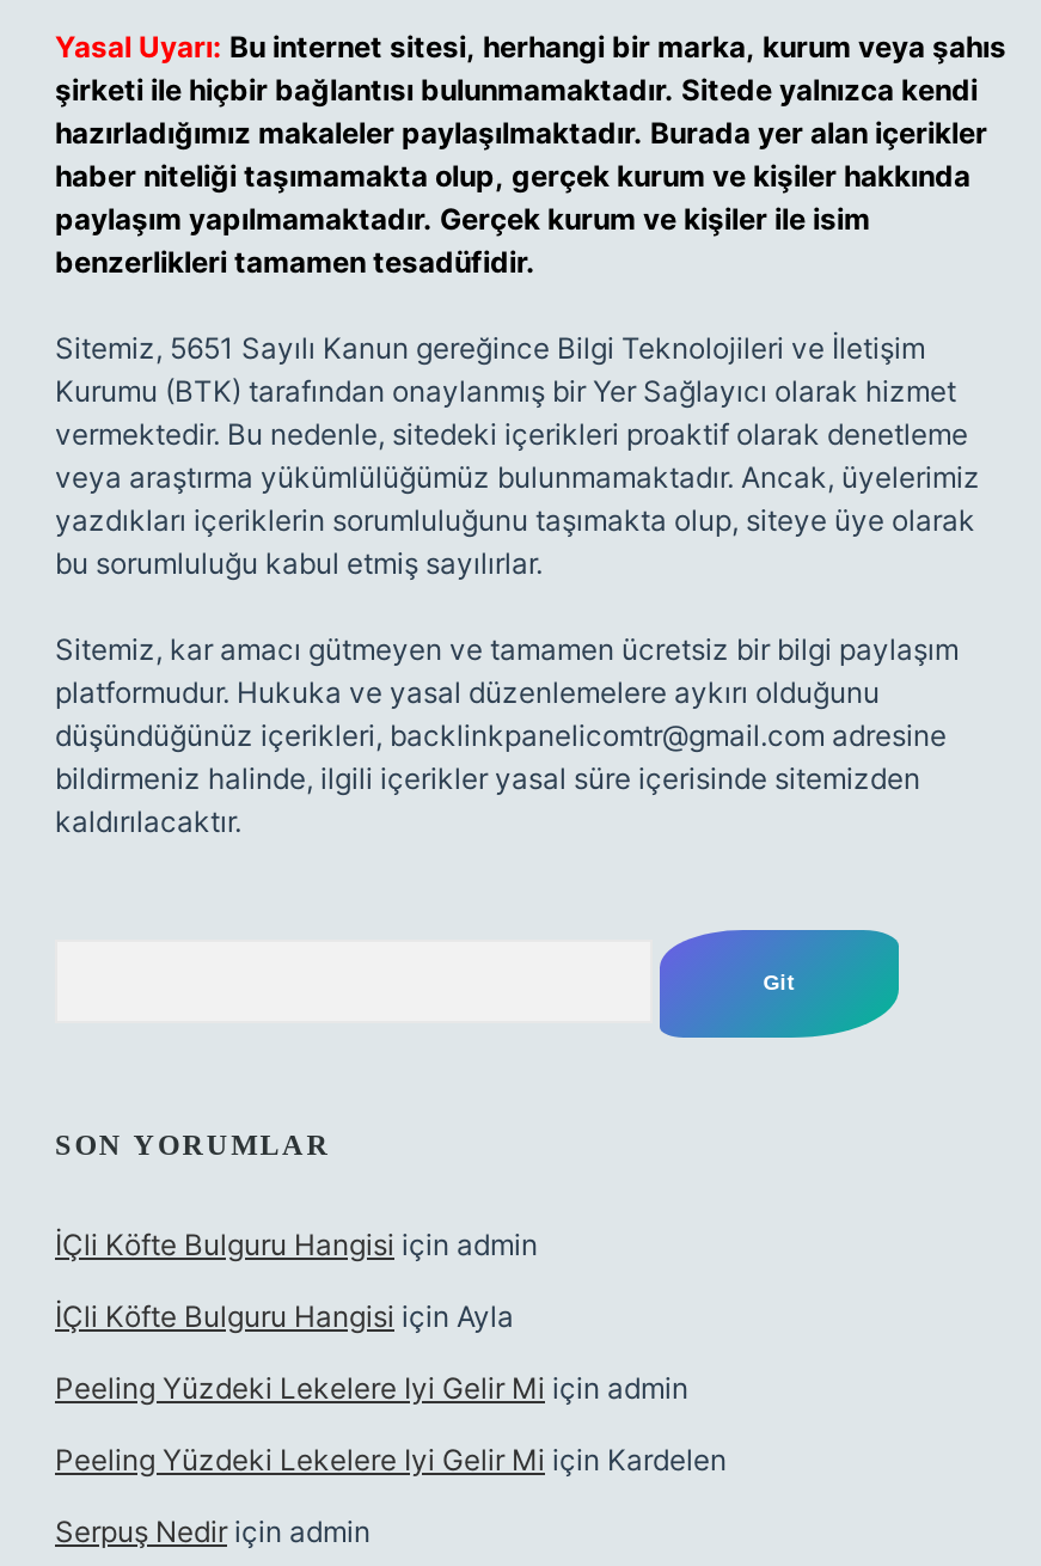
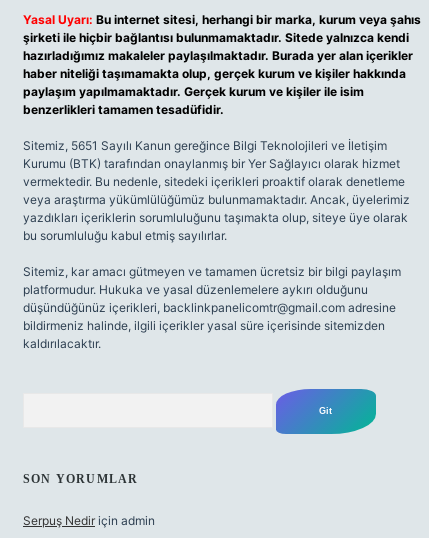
[55,1227,727,1478] İÇli Köfte Bulguru Hangisi için admin | İÇli Köfte Bulguru Hangisi için Ayla | Peeling Yüzdeki Lekelere Iyi Gelir Mi için admin | Peeling Yüzdeki Lekelere Iyi Gelir Mi için Kardelen -> none

